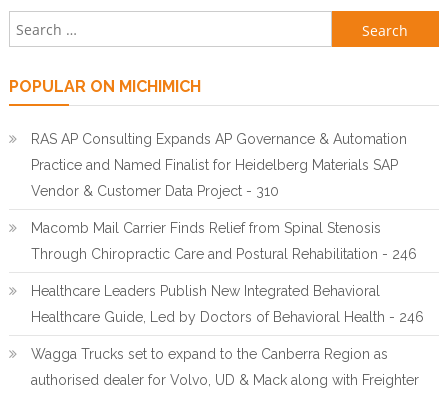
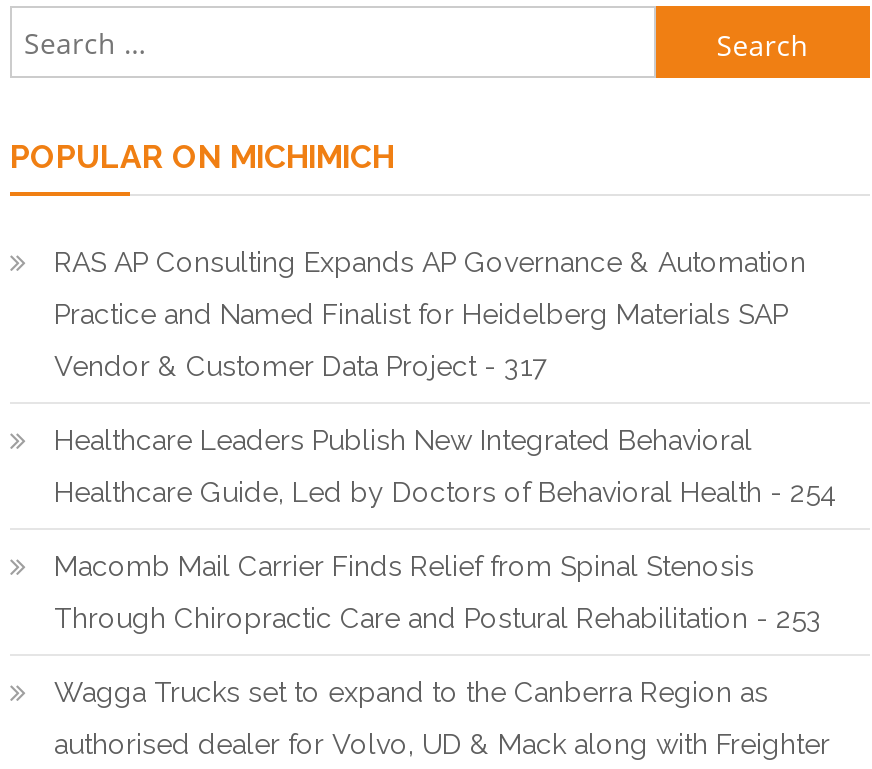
[31,183,279,199] Vendor & Customer Data Project - 310 -> [54,350,836,508] Vendor & Customer Data Project - 317 | Healthcare Guide, Led by Doctors of Behavioral Health - 254
moved [31,220,381,236] -> [54,550,754,582]: Macomb Mail Carrier Finds Relief from Spinal Stenosis
[31,246,424,325] Through Chiropractic Care and Postural Rehabilitation - 246 | Healthcare Guide, Led by Doctors of Behavioral Health - 246 -> [54,602,822,634] Through Chiropractic Care and Postural Rehabilitation - 253
moved [31,283,380,299] -> [54,424,752,456]: Healthcare Leaders Publish New Integrated Behavioral

